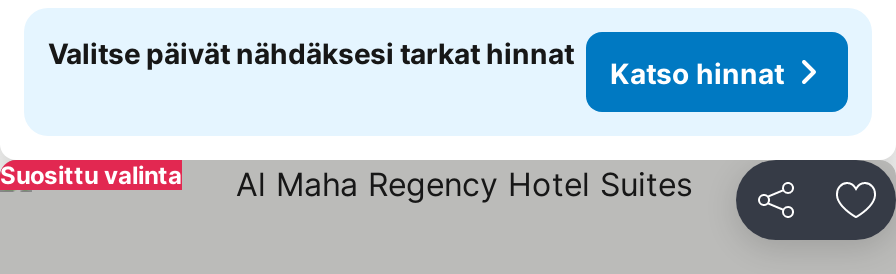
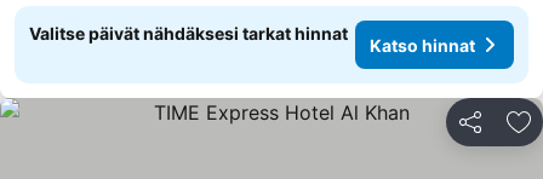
[0,160,182,190] Suosittu valinta -> none

